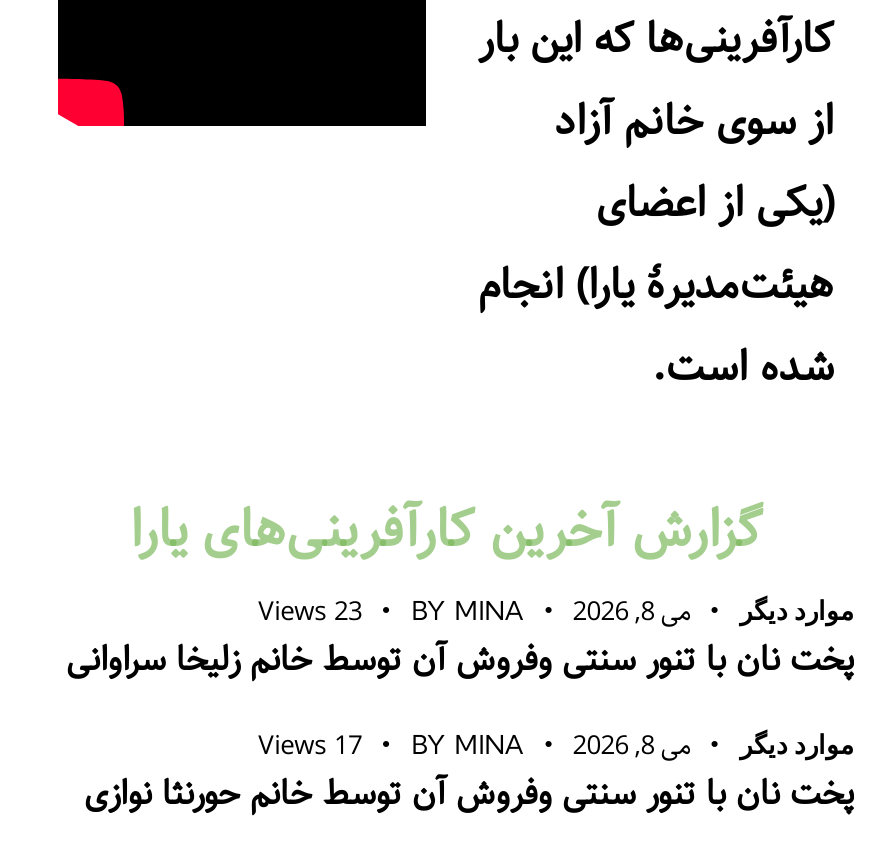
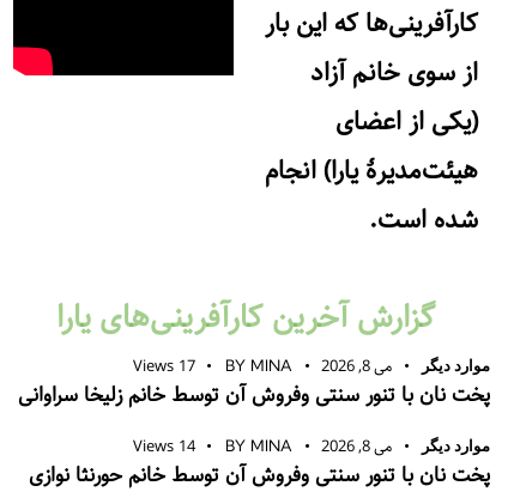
[258,590,524,636] Views 23 BY MINA -> [133,353,293,381] Views 17 BY MINA
[258,723,524,769] Views 17 BY MINA -> [133,433,293,460] Views 14 BY MINA

